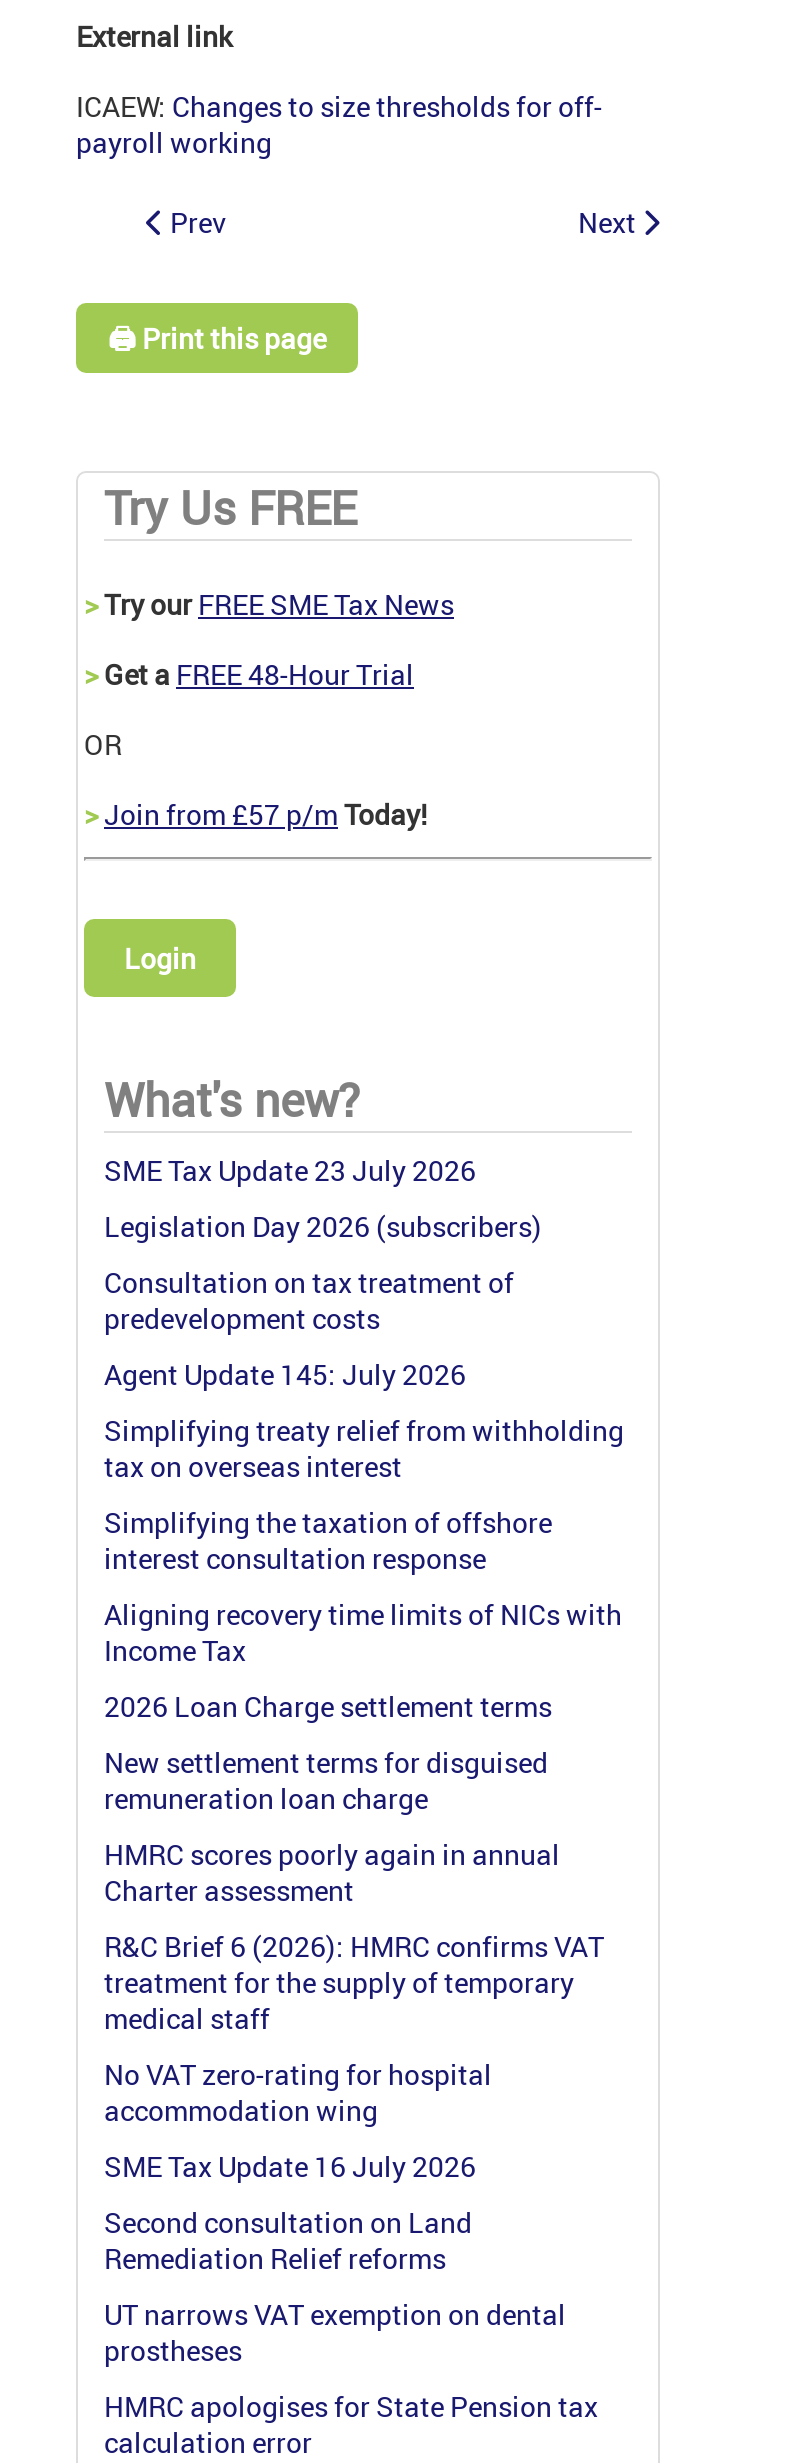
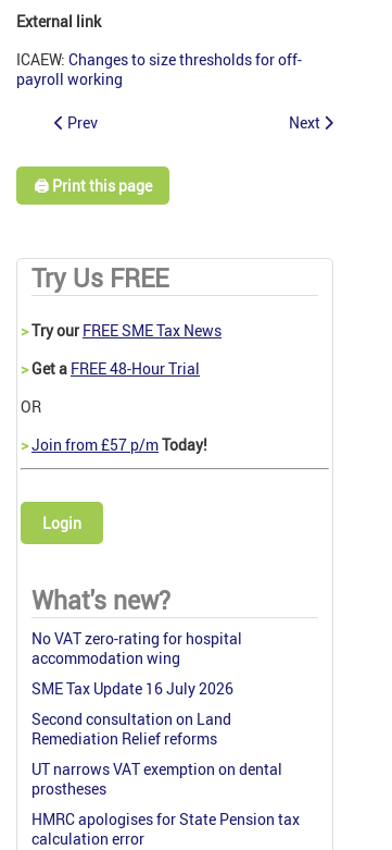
[104,1152,624,2038] SME Tax Update 23 July 2026 | Legislation Day 2026 (subscribers) | Consultation on tax treatment of | predevelopment costs | Agent Update 145: July 2026 | Simplifying treaty relief from withholding | tax on overseas interest | Simplifying the taxation of offshore | interest consultation response | Aligning recovery time limits of NICs with | Income Tax | 2026 Loan Charge settlement terms | New settlement terms for disguised | remuneration loan charge | HMRC scores poorly again in annual | Charter assessment | R&C Brief 6 (2026): HMRC confirms VAT | treatment for the supply of temporary | medical staff -> none

